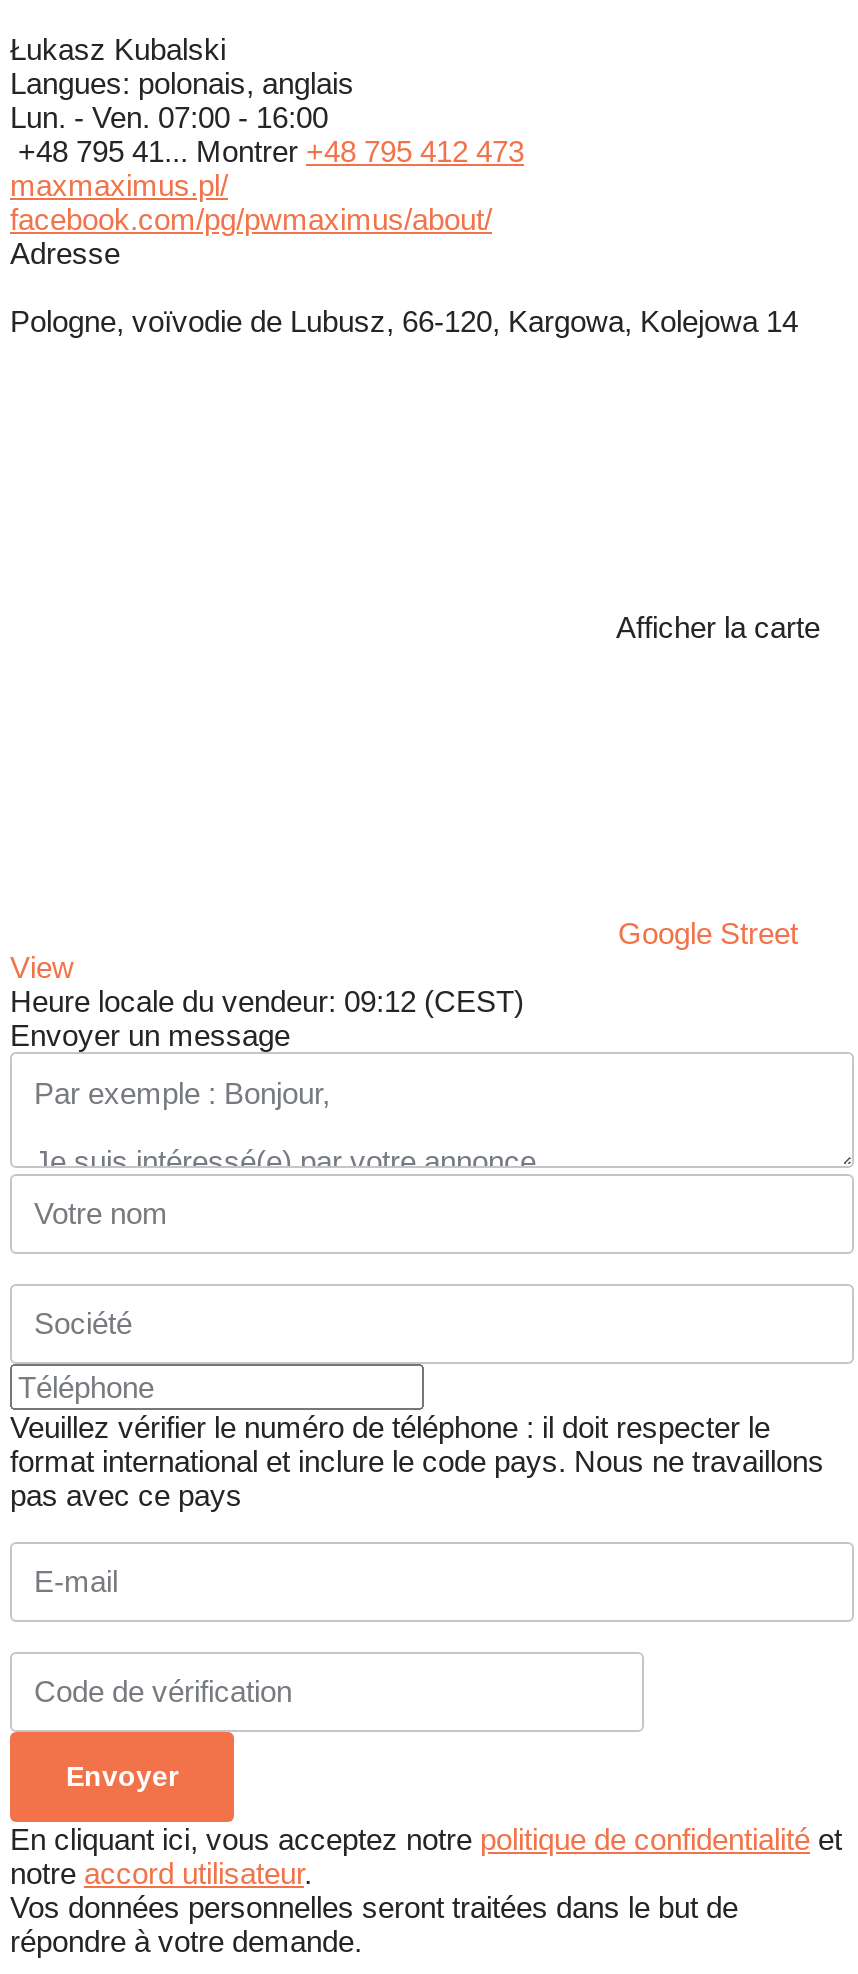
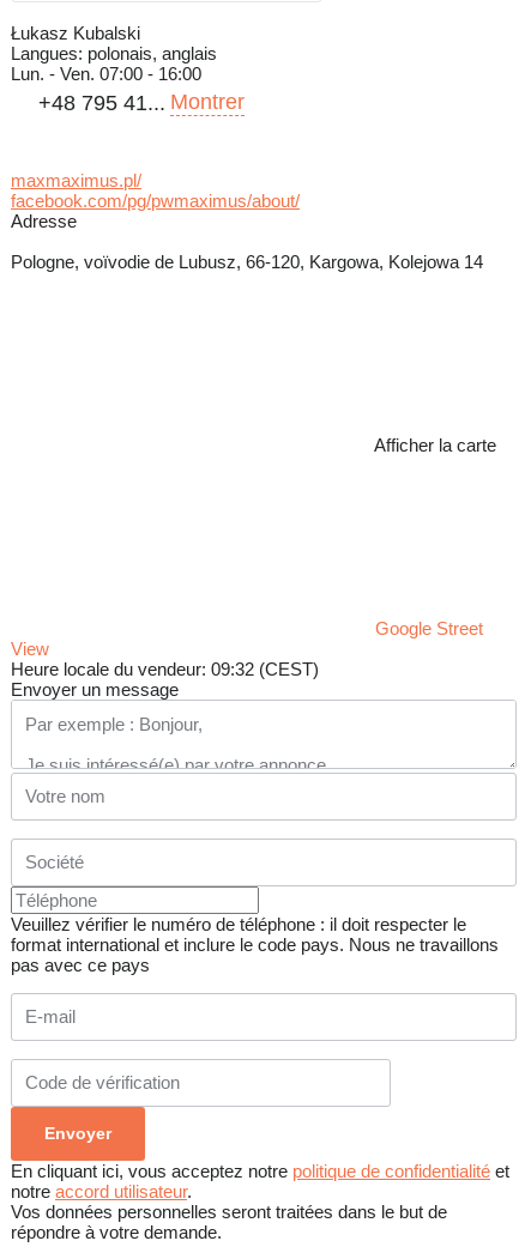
[18,133,524,167] +48 795 41... Montrer +48 795 412 473 -> [38,89,245,114] +48 795 41... Montrer
[10,983,524,1017] Heure locale du vendeur: 09:12 (CEST) -> [11,658,319,679] Heure locale du vendeur: 09:32 (CEST)

